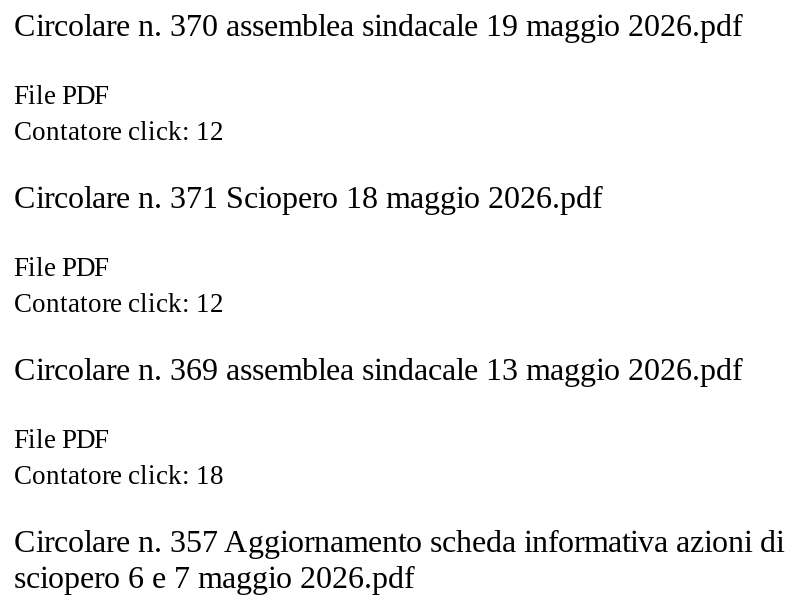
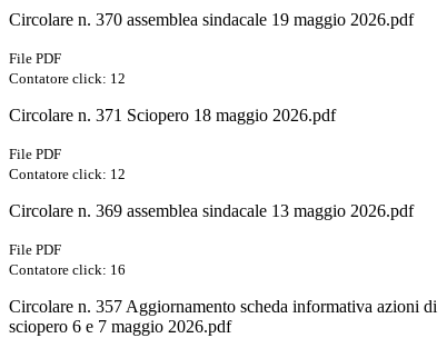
[14,461,224,491] Contatore click: 18 -> [9,262,126,278] Contatore click: 16

